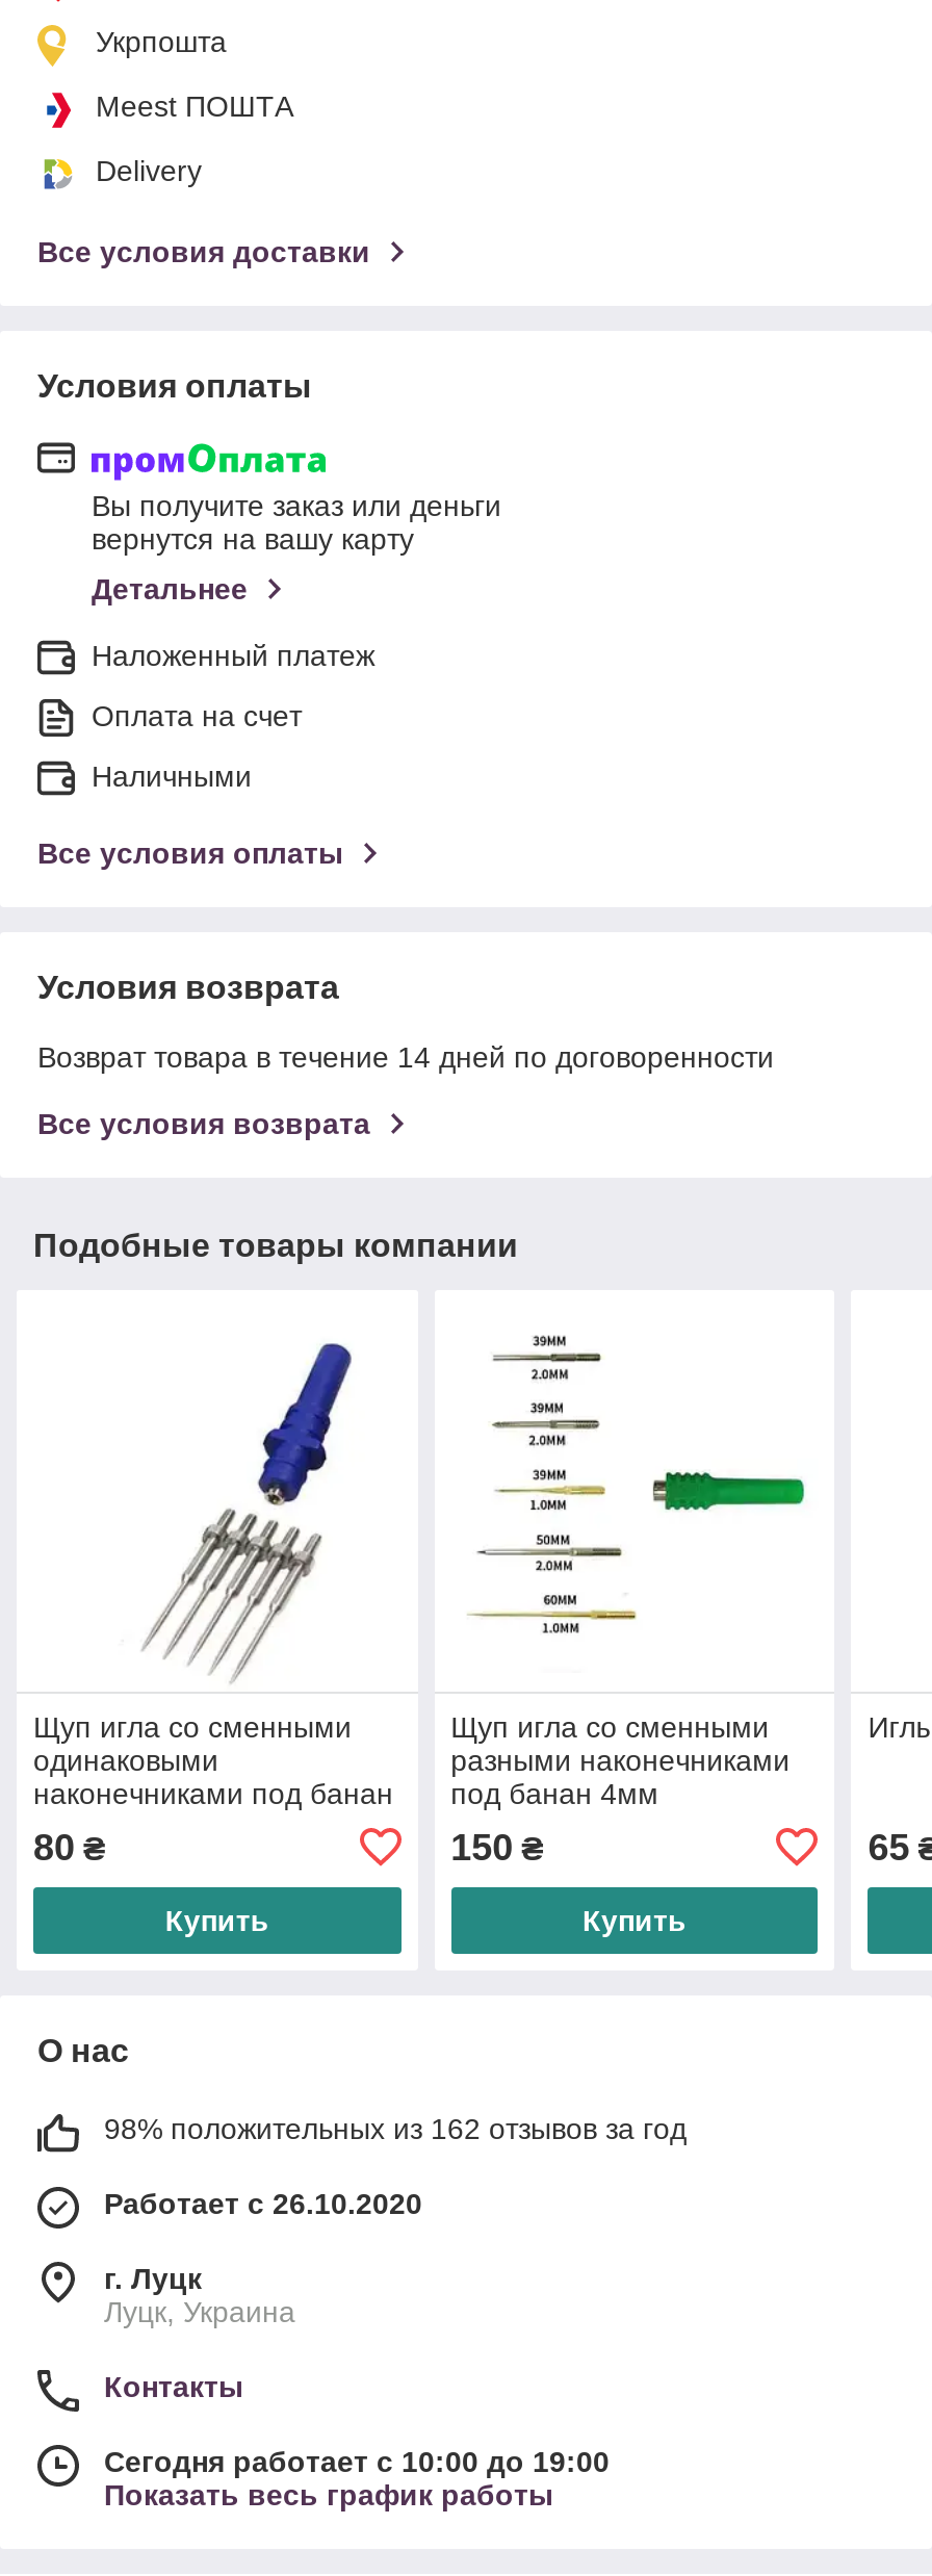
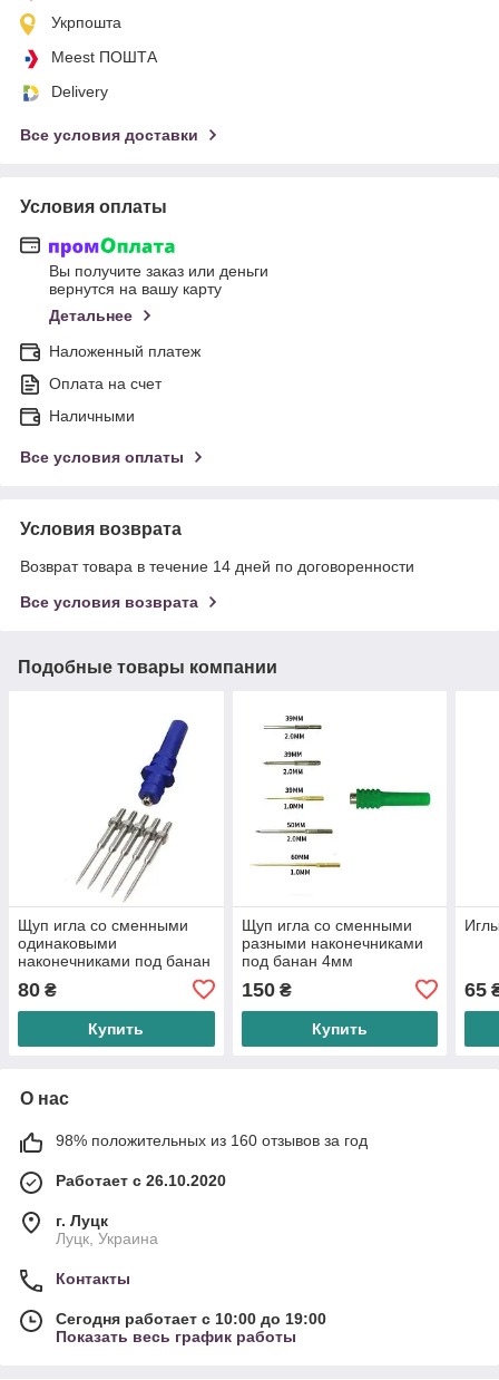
[104,2112,687,2145] 98% положительных из 162 отзывов за год -> [56,1131,368,1149] 98% положительных из 160 отзывов за год

